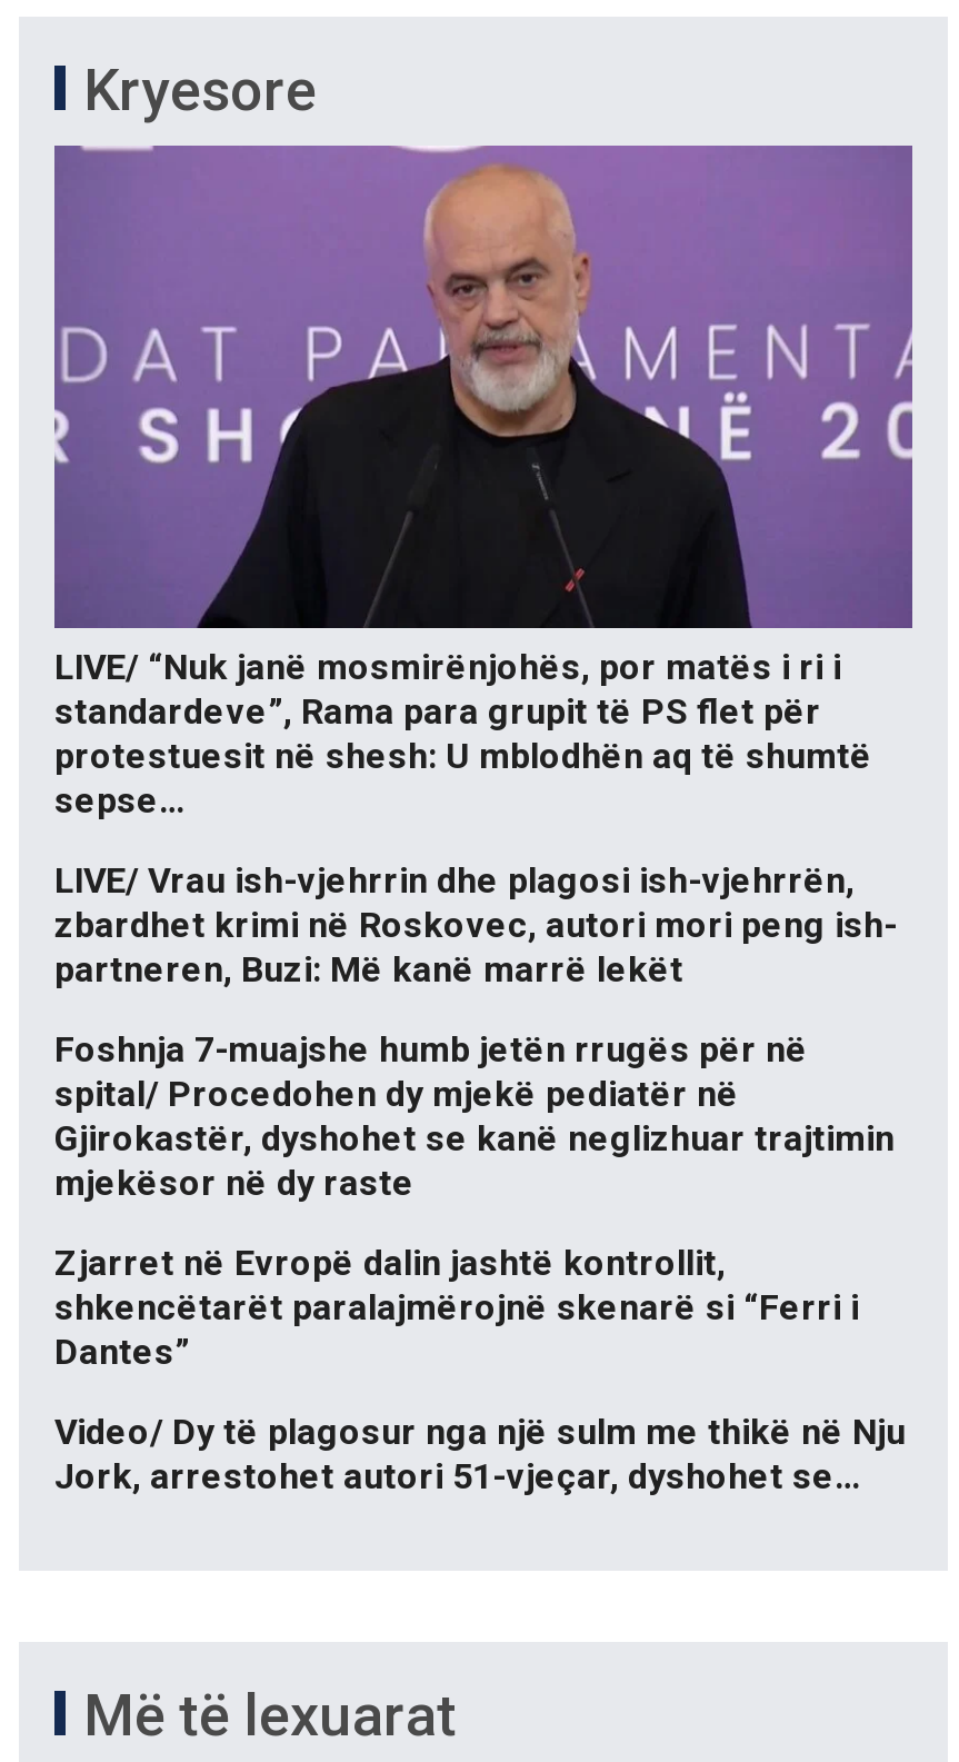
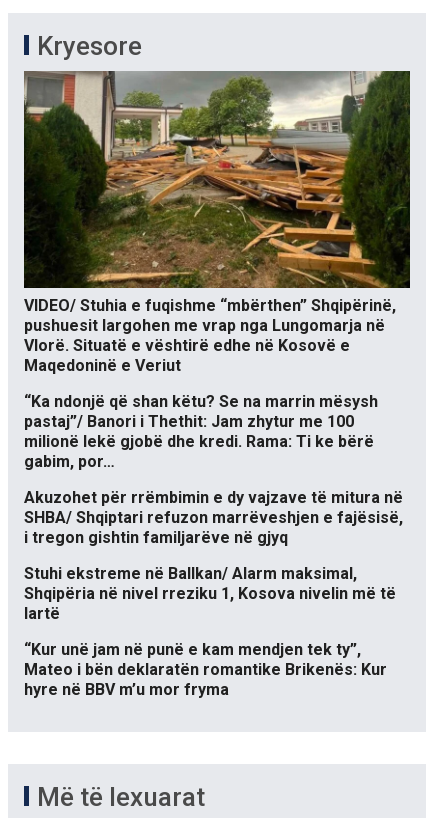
[52,143,915,822] [image] | LIVE/ “Nuk janë mosmirënjohës, por matës i ri i | standardeve”, Rama para grupit të PS flet për | protestuesit në shesh: U mblodhën aq të shumtë | sepse… -> [23,70,411,375] [image] | VIDEO/ Stuhia e fuqishme “mbërthen” Shqipërinë, | pushuesit largohen me vrap nga Lungomarja në | Vlorë. Situatë e vështirë edhe në Kosovë e | Maqedoninë e Veriut
[54,860,897,991] LIVE/ Vrau ish-vjehrrin dhe plagosi ish-vjehrrën, | zbardhet krimi në Roskovec, autori mori peng ish- | partneren, Buzi: Më kanë marrë lekët -> [24,392,378,471] “Ka ndonjë që shan këtu? Se na marrin mësysh | pastaj”/ Banori i Thethit: Jam zhytur me 100 | milionë lekë gjobë dhe kredi. Rama: Ti ke bërë | gabim, por…
[54,1029,895,1204] Foshnja 7-muajshe humb jetën rrugës për në | spital/ Procedohen dy mjekë pediatër në | Gjirokastër, dyshohet se kanë neglizhuar trajtimin | mjekësor në dy raste -> [24,488,403,547] Akuzohet për rrëmbimin e dy vajzave të mitura në | SHBA/ Shqiptari refuzon marrëveshjen e fajësisë, | i tregon gishtin familjarëve në gjyq
[54,1242,859,1373] Zjarret në Evropë dalin jashtë kontrollit, | shkencëtarët paralajmërojnë skenarë si “Ferri i | Dantes” -> [24,564,396,623] Stuhi ekstreme në Ballkan/ Alarm maksimal, | Shqipëria në nivel rreziku 1, Kosova nivelin më të | lartë
[54,1411,906,1498] Video/ Dy të plagosur nga një sulm me thikë në Nju | Jork, arrestohet autori 51-vjeçar, dyshohet se… -> [24,640,387,699] “Kur unë jam në punë e kam mendjen tek ty”, | Mateo i bën deklaratën romantike Brikenës: Kur | hyre në BBV m’u mor fryma

